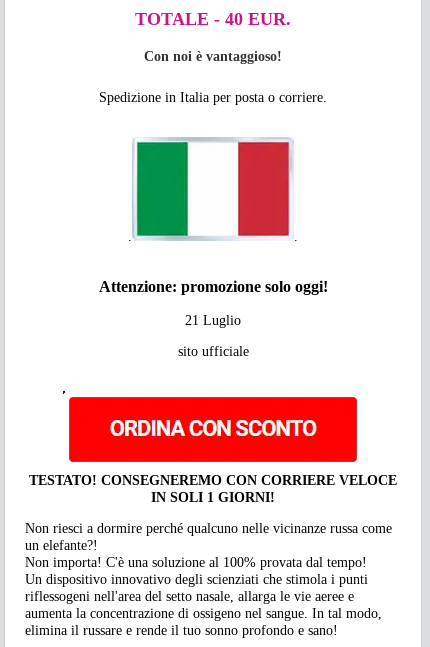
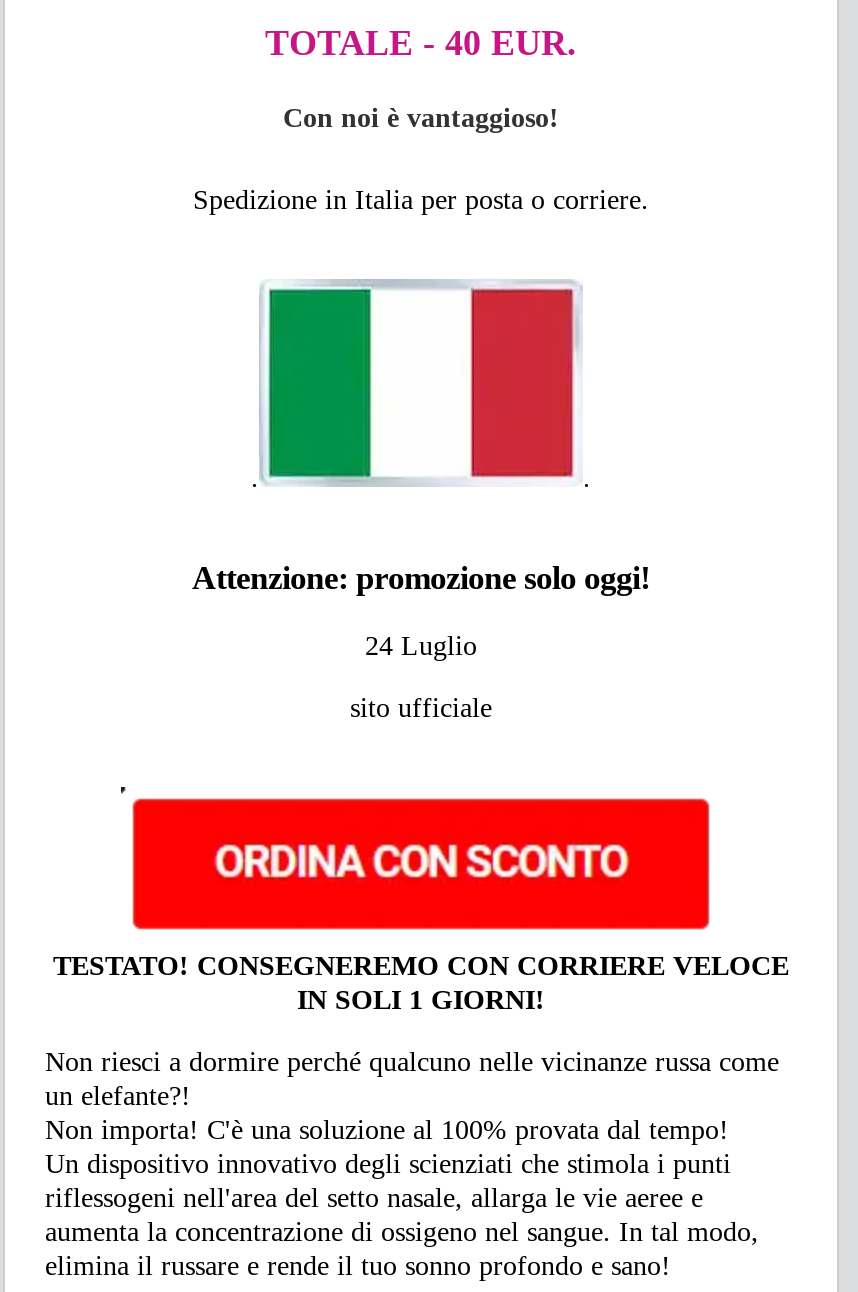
[185,313,241,328] 21 Luglio -> [365,630,477,660] 24 Luglio

